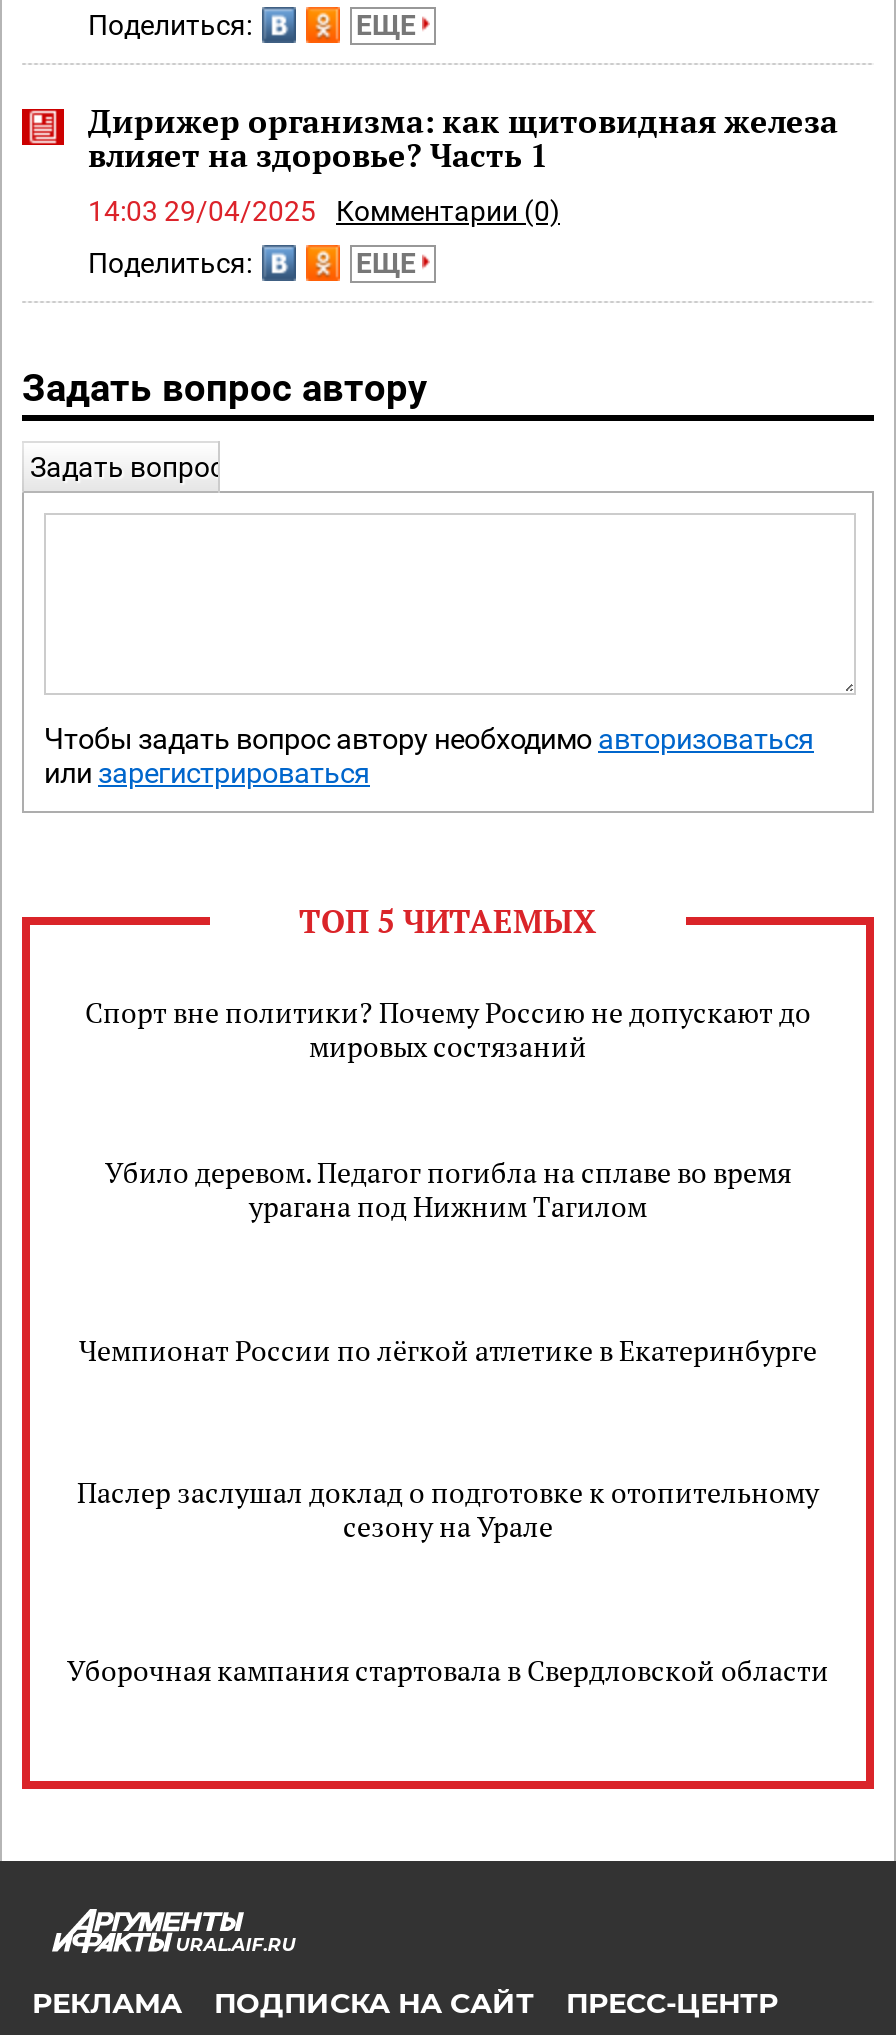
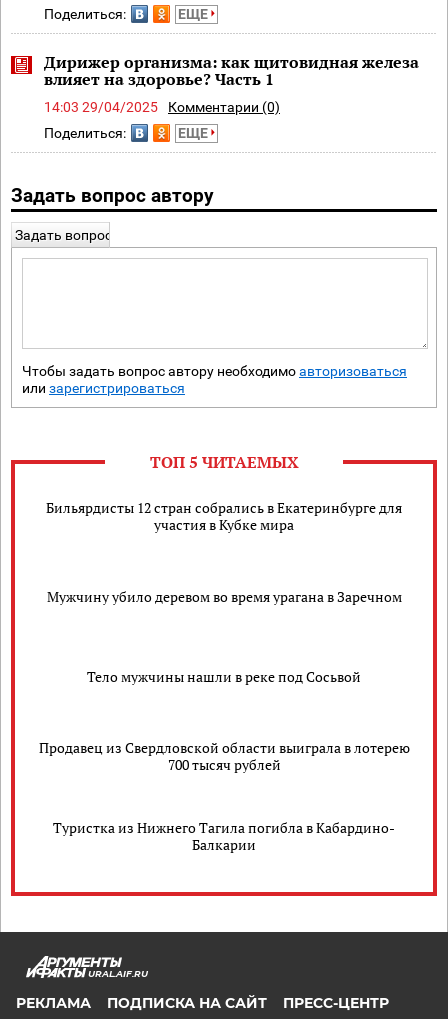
[85,993,811,1065] Спорт вне политики? Почему Россию не допускают до | мировых состязаний -> [46,498,402,534] Бильярдисты 12 стран собрались в Екатеринбурге для | участия в Кубке мира
[105,1153,791,1225] Убило деревом. Педагог погибла на сплаве во время | урагана под Нижним Тагилом -> [46,586,401,605] Мужчину убило деревом во время урагана в Заречном
[79,1330,817,1368] Чемпионат России по лёгкой атлетике в Екатеринбурге -> [87,666,361,685] Тело мужчины нашли в реке под Сосьвой
[77,1473,819,1545] Паслер заслушал доклад о подготовке к отопительному | сезону на Урале -> [38,738,409,774] Продавец из Свердловской области выиграла в лотерею | 700 тысяч рублей
[67,1650,829,1688] Уборочная кампания стартовала в Свердловской области -> [53,818,395,854] Туристка из Нижнего Тагила погибла в Кабардино- | Балкарии

